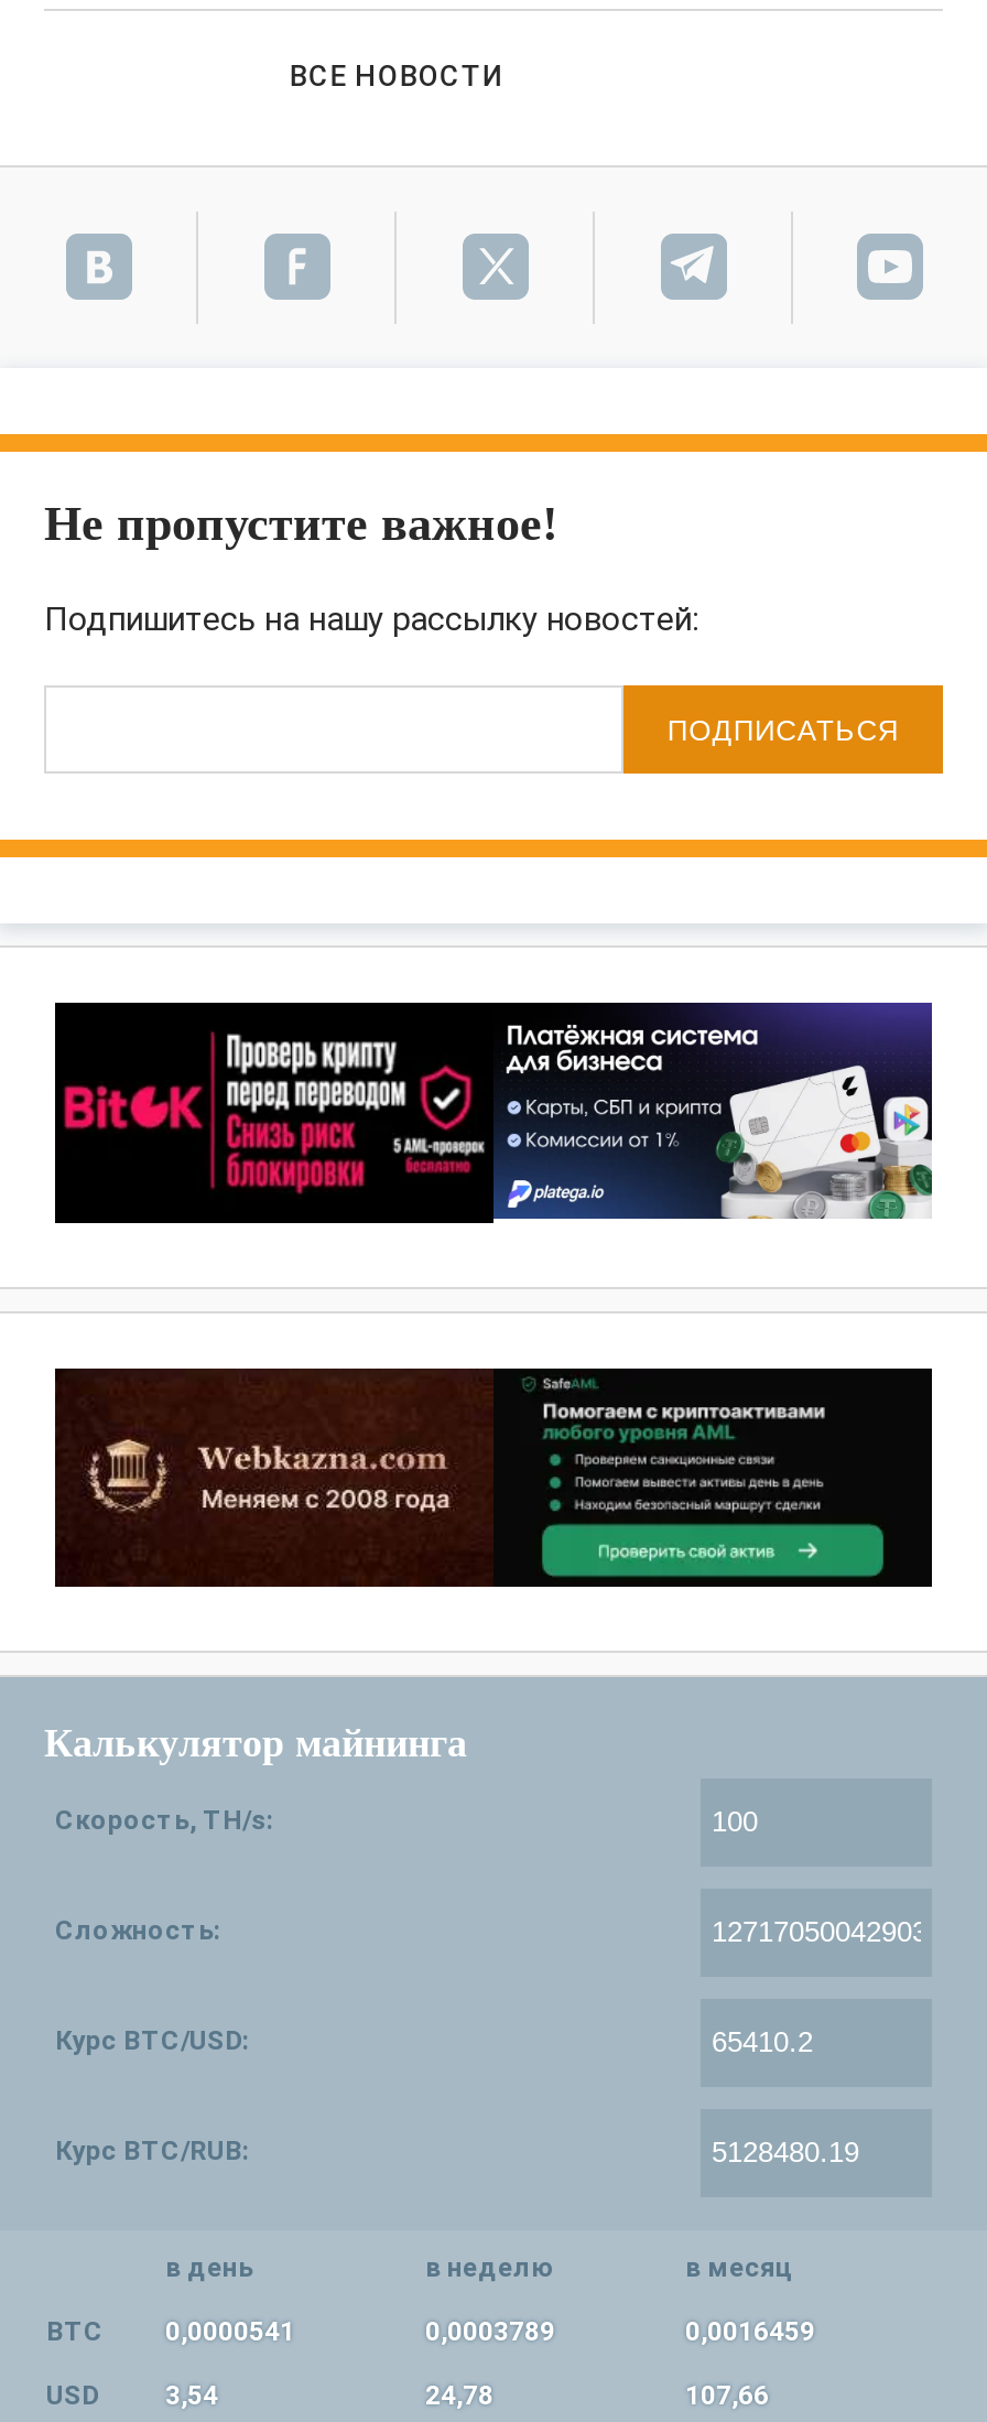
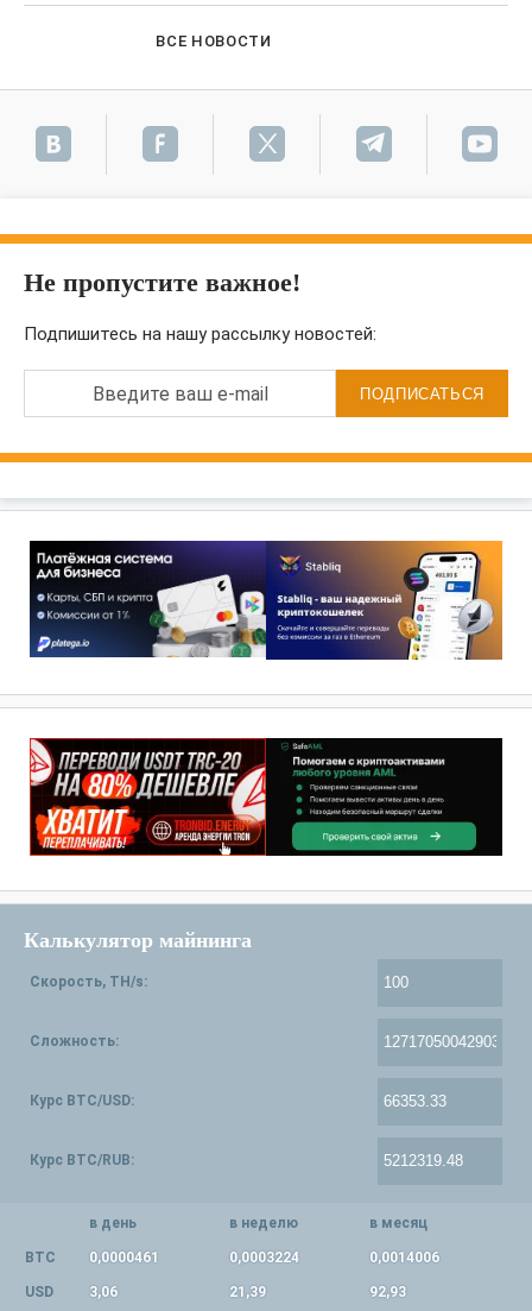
none -> [92,383,268,406] Введите ваш e-mail
[53,1001,934,1225] [image] -> [28,540,503,661] [image]
[53,1366,493,1589] [image] -> [28,737,267,857] [image]
[46,2317,295,2348] BTC 0,0000541 -> [25,1250,159,1266] BTC 0,0000461
[425,2317,555,2348] 0,0003789 -> [229,1250,299,1266] 0,0003224
[685,2317,815,2348] 0,0016459 -> [369,1250,439,1266] 0,0014006
[165,2381,218,2412] 3,54 -> [89,1284,118,1301] 3,06
[425,2381,493,2412] 24,78 -> [229,1284,266,1301] 21,39
[685,2381,769,2412] 107,66 -> [369,1284,406,1301] 92,93

